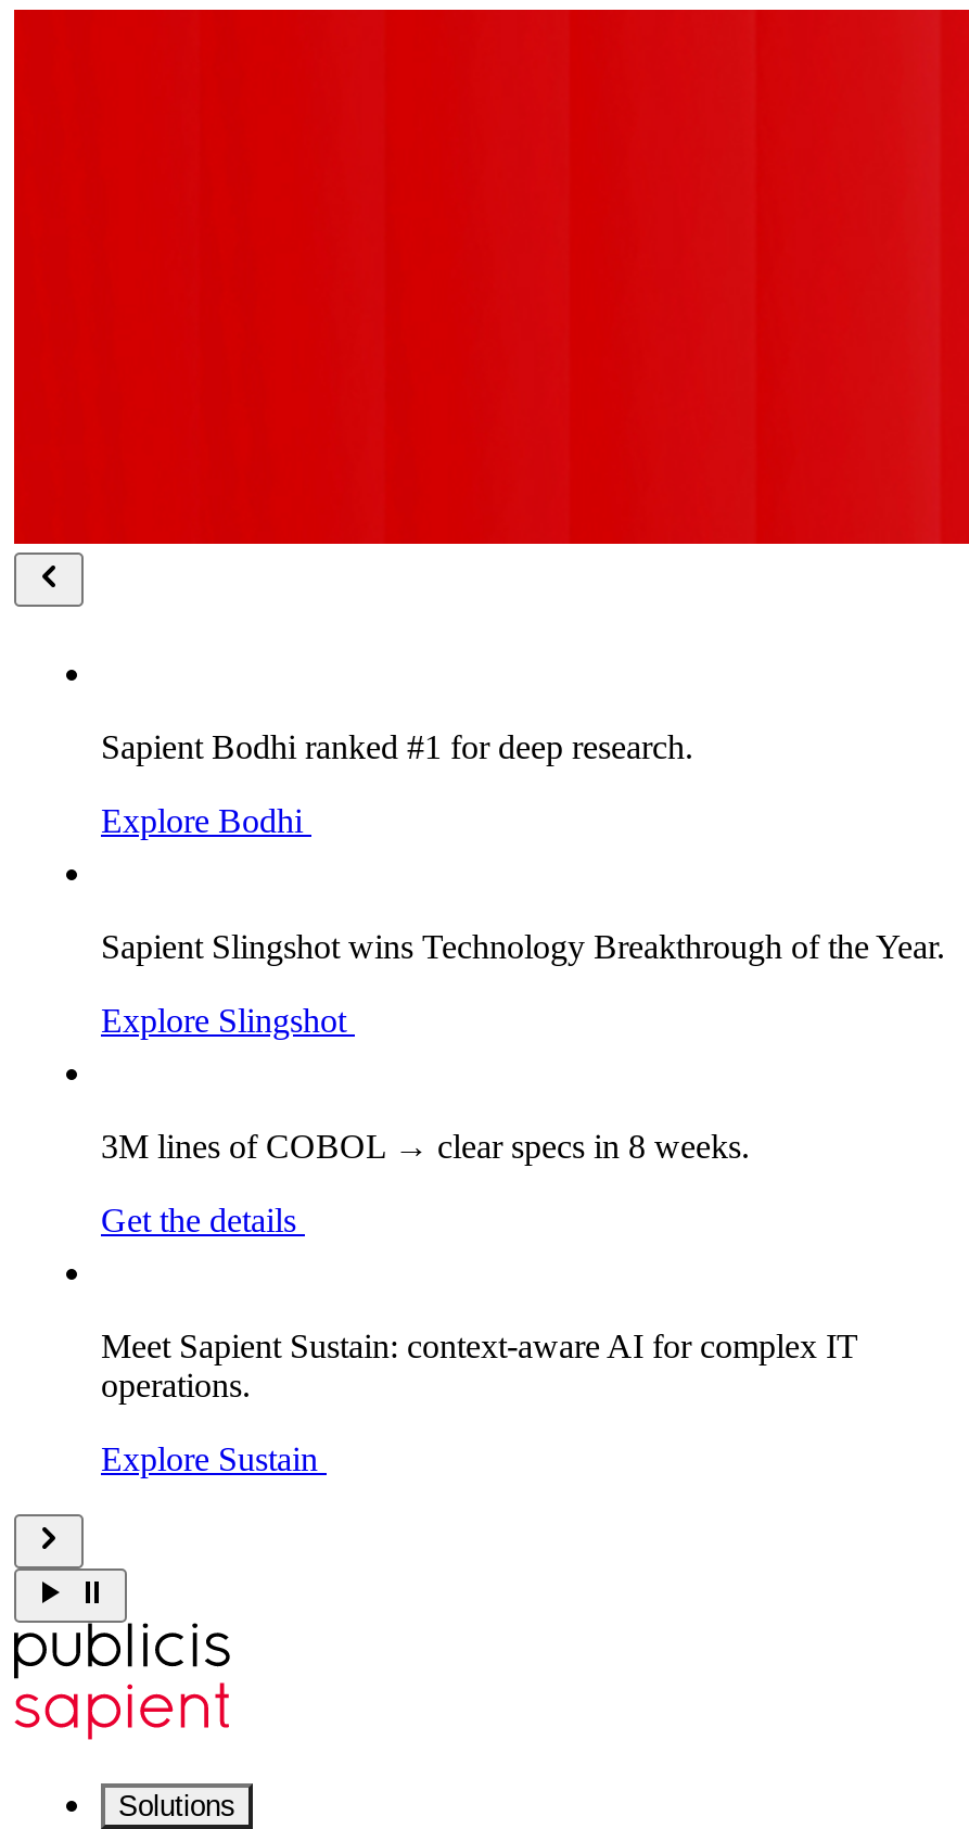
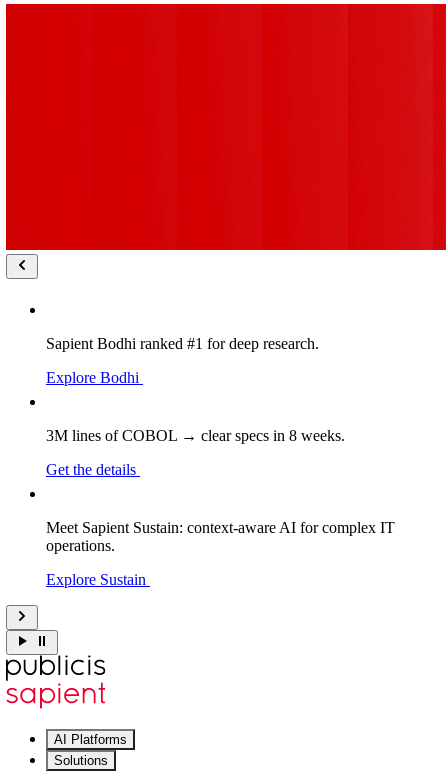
[101,928,945,1039] Sapient Slingshot wins Technology Breakthrough of the Year. | Explore Slingshot -> none
moved [101,1202,858,1477] -> [46,461,395,588]: Get the details | Meet Sapient Sustain: context-aware AI for complex IT | operations. | Explore Sustain
none -> [54,732,127,747] AI Platforms

